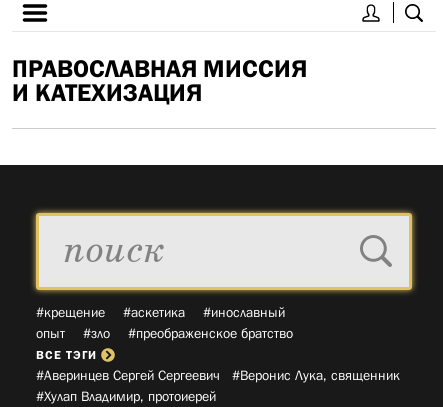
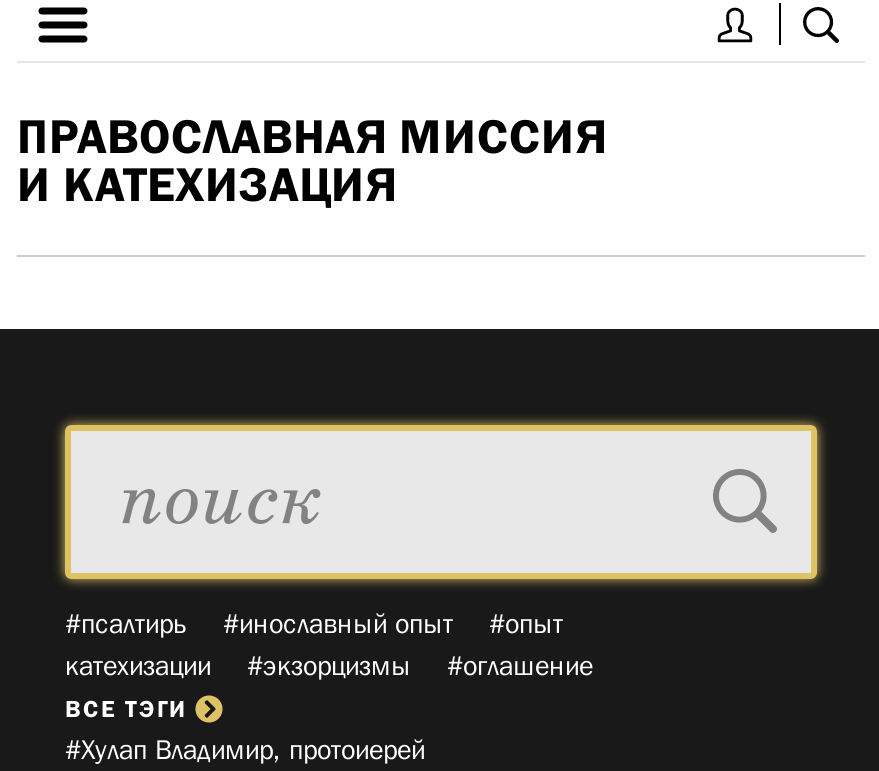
[36,304,293,341] #крещение | #аскетика | #инославный | опыт | #зло | #преображенское братство -> [65,607,593,681] #псалтирь | #инославный опыт | #опыт | катехизации | #экзорцизмы | #оглашение
[36,367,400,383] #Аверинцев Сергей Сергеевич | #Веронис Лука, священник -> none

